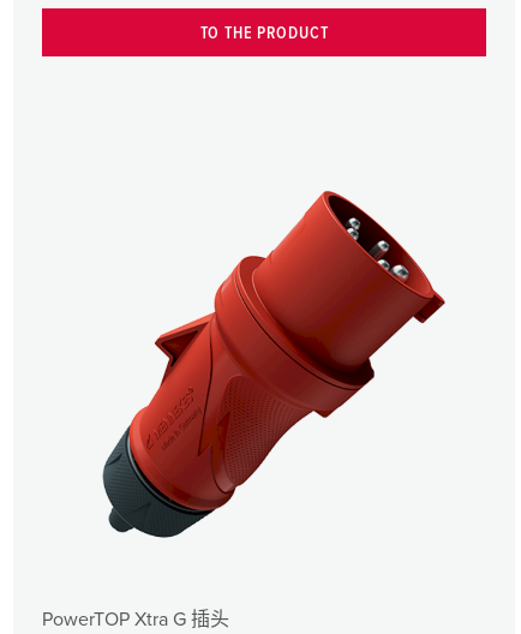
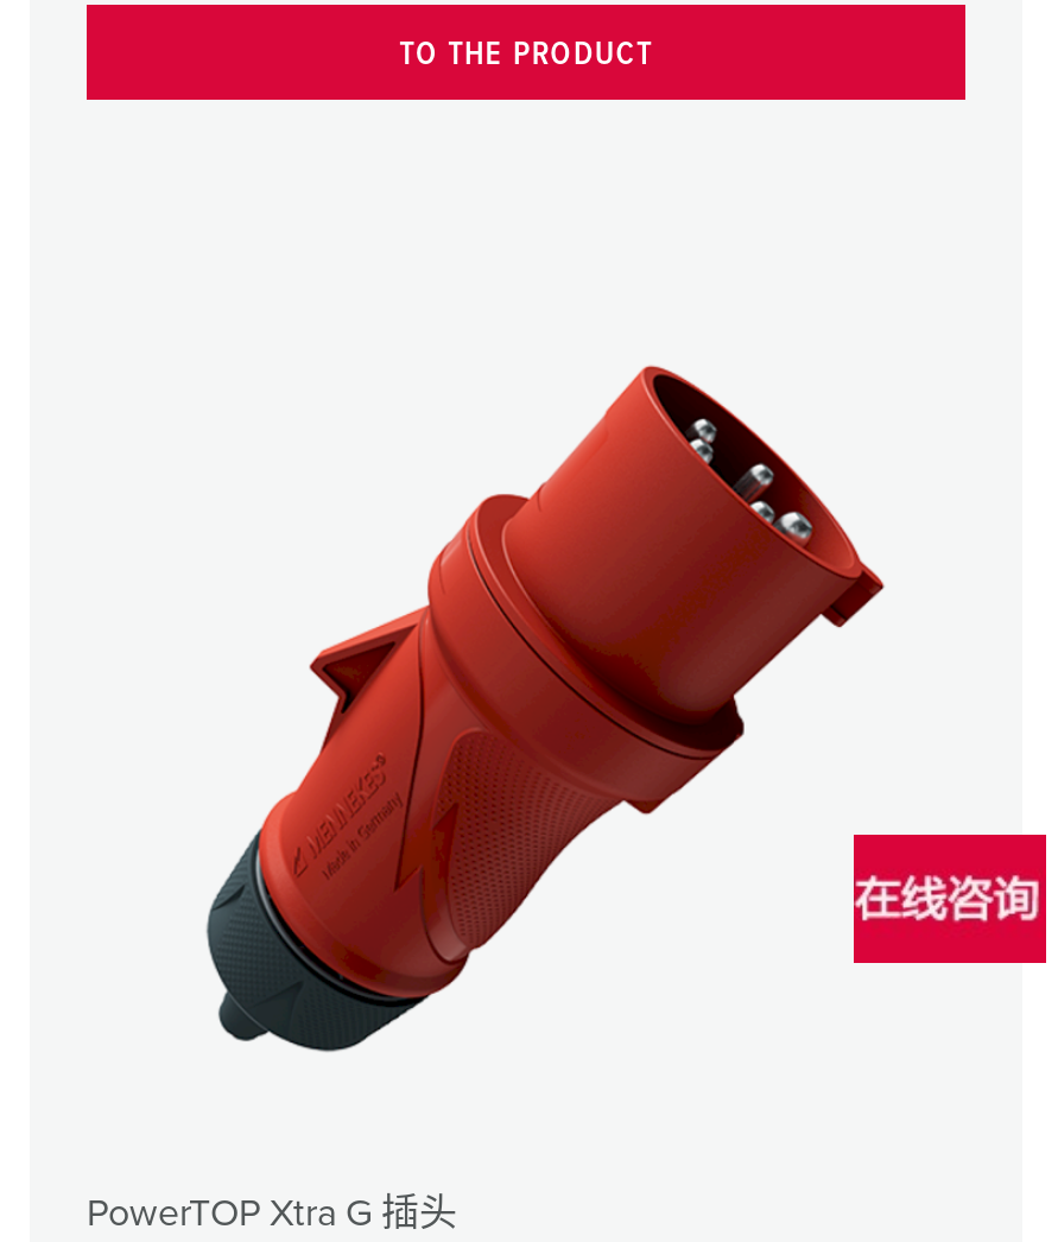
none -> [851,831,1049,967] [image]

